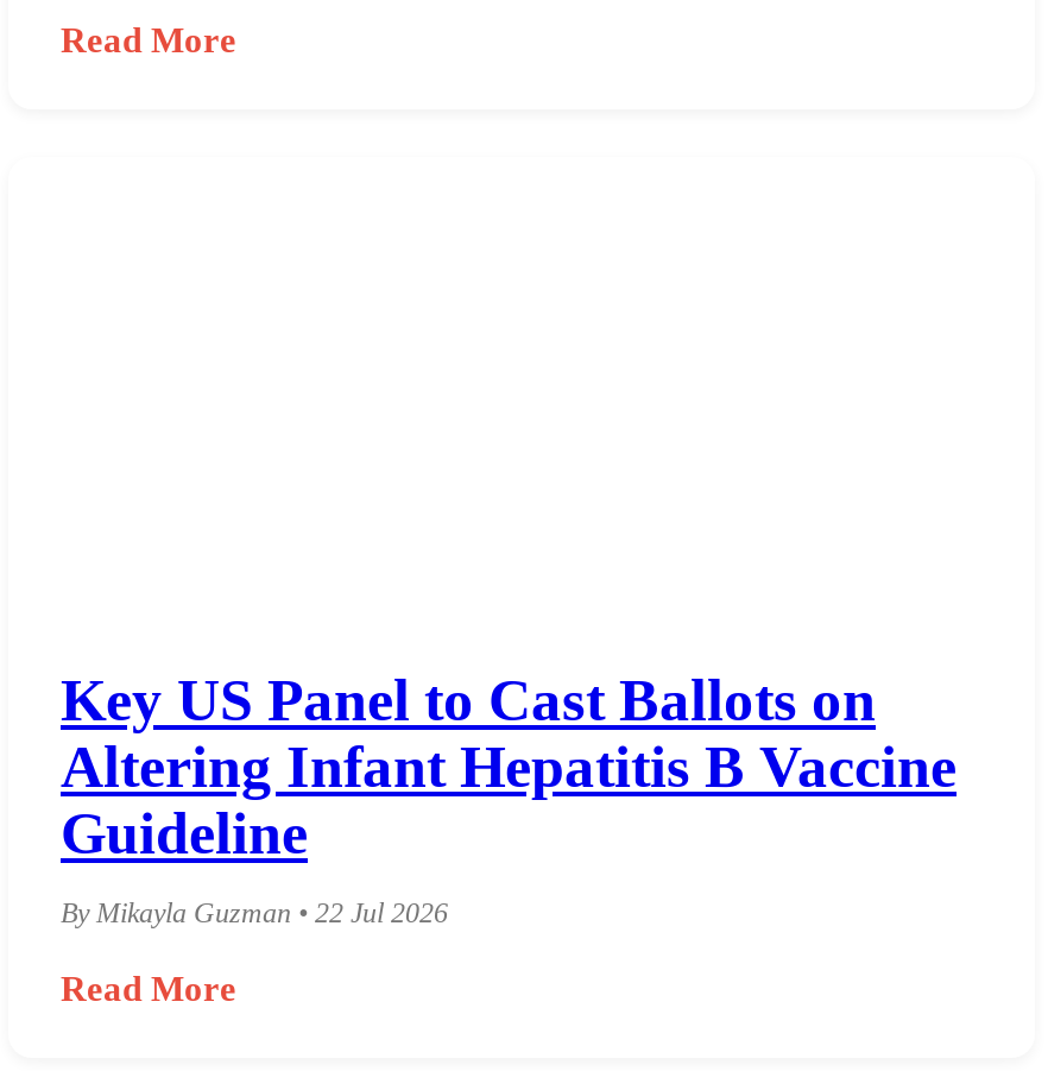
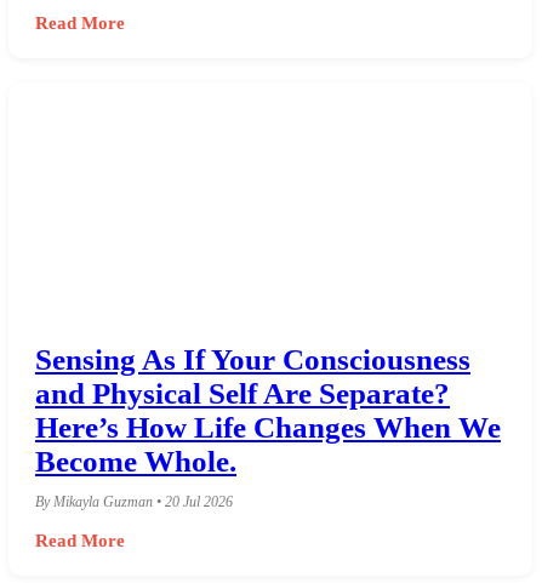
[61,668,957,865] Key US Panel to Cast Ballots on | Altering Infant Hepatitis B Vaccine | Guideline -> [35,343,501,478] Sensing As If Your Consciousness | and Physical Self Are Separate? | Here’s How Life Changes When We | Become Whole.
[61,896,448,930] By Mikayla Guzman • 22 Jul 2026 -> [35,493,233,510] By Mikayla Guzman • 20 Jul 2026

